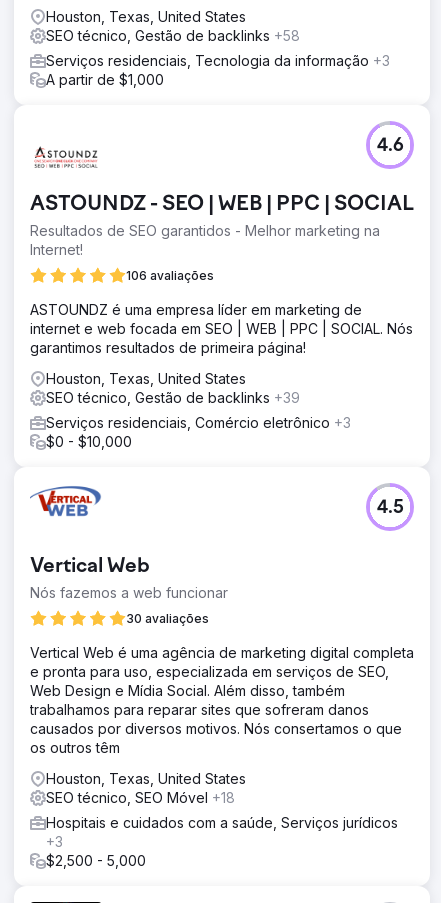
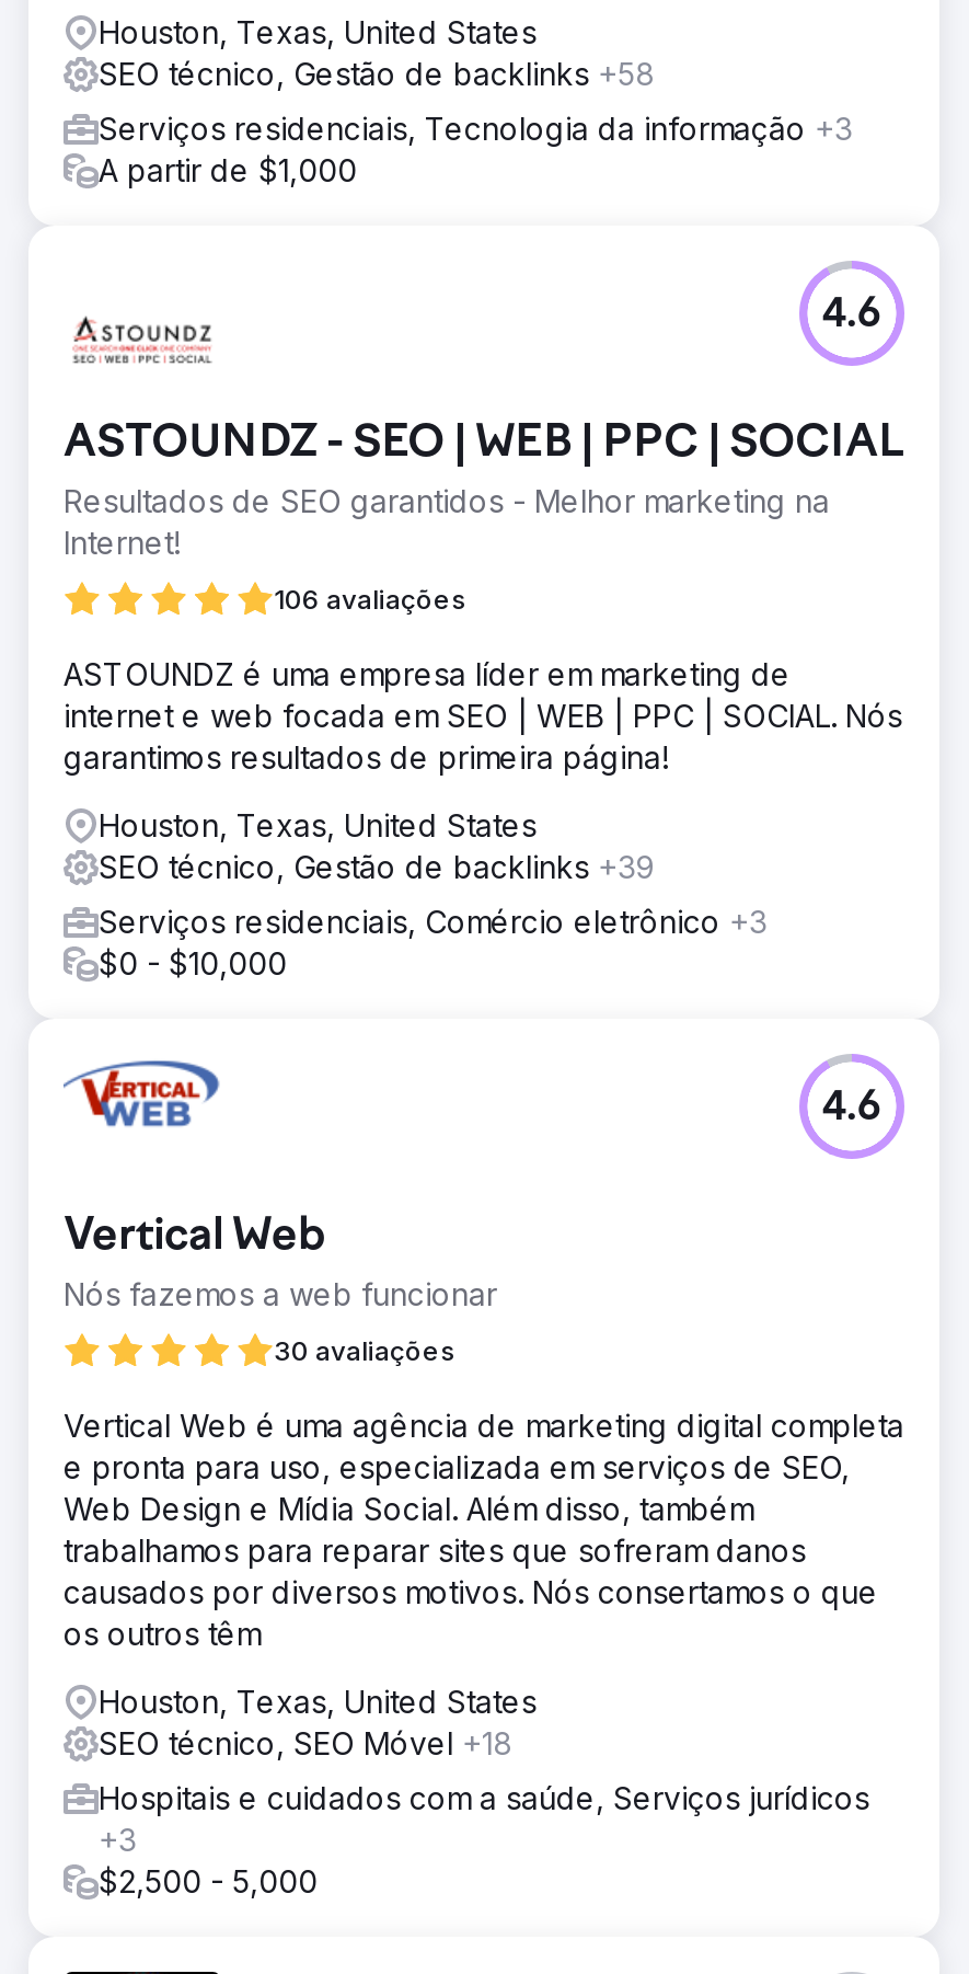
[376,499,403,518] 4.5 -> [822,1089,881,1131] 4.6

